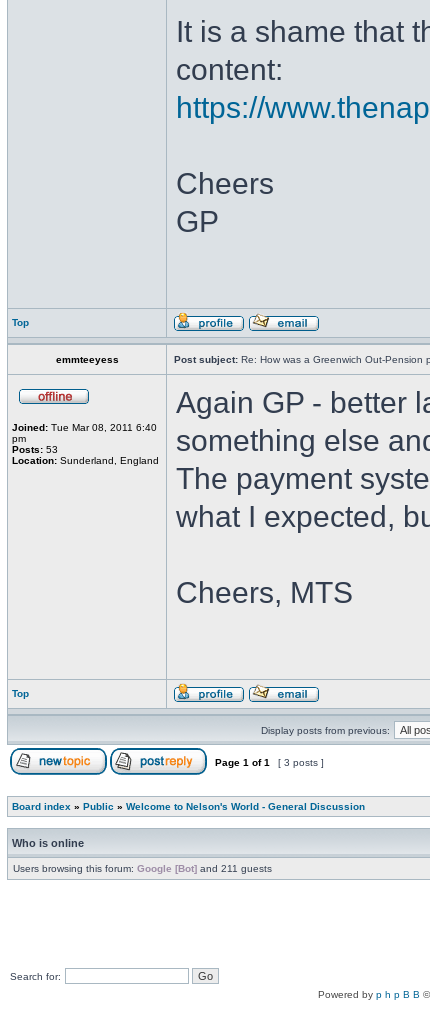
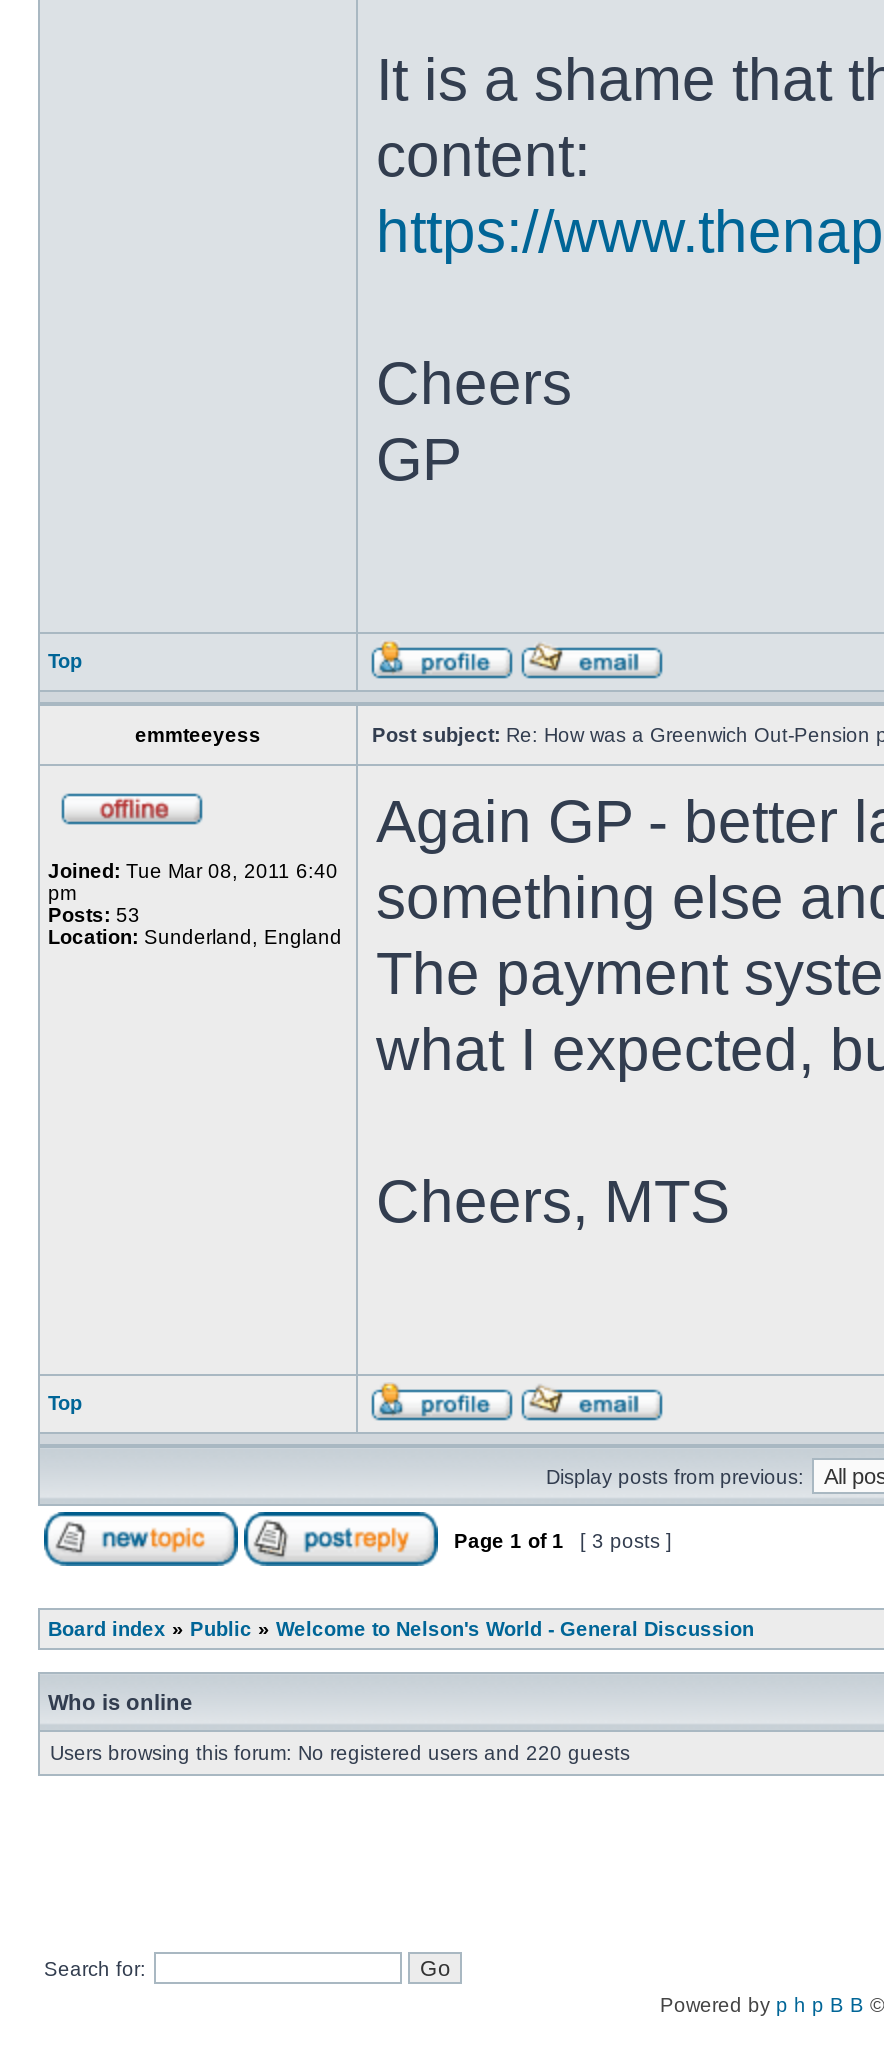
[13,863,272,874] Users browsing this forum: Google [Bot] and 211 guests -> [50,1742,630,1764] Users browsing this forum: No registered users and 220 guests

